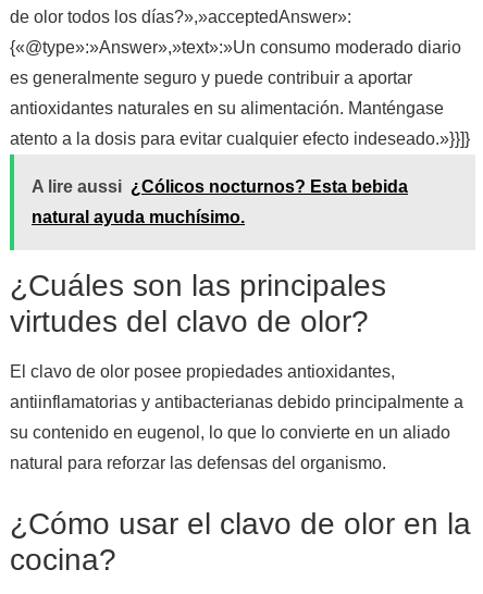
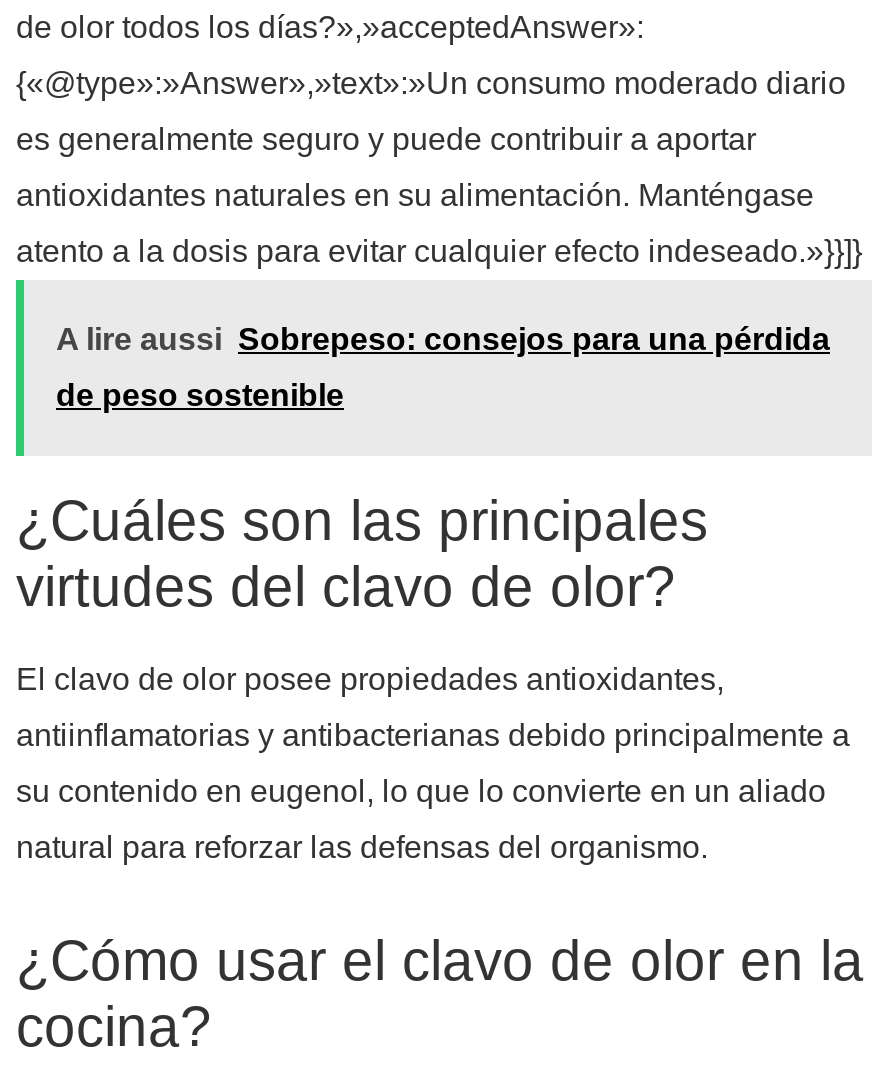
[32,177,408,195] A lire aussi ¿Cólicos nocturnos? Esta bebida -> [56,323,830,357] A lire aussi Sobrepeso: consejos para una pérdida
[32,207,245,226] natural ayuda muchísimo. -> [56,379,344,413] de peso sostenible

